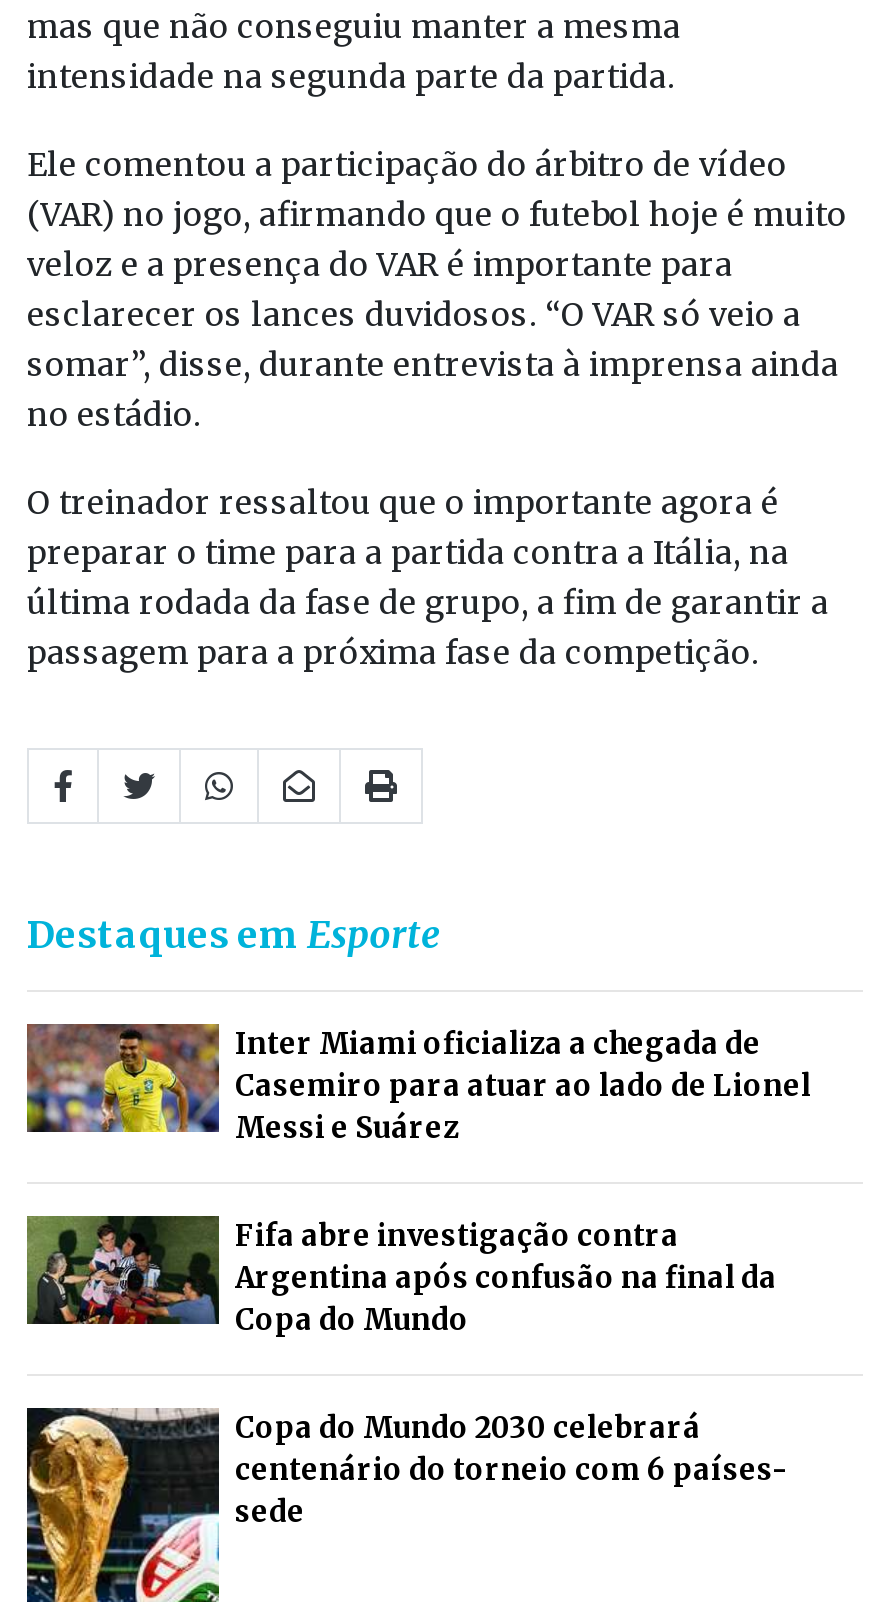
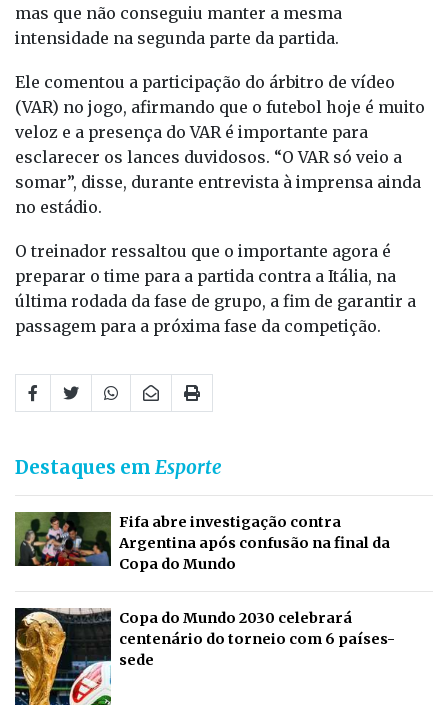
[27,1022,811,1146] [image] | Inter Miami oficializa a chegada de | Casemiro para atuar ao lado de Lionel | Messi e Suárez -> none

